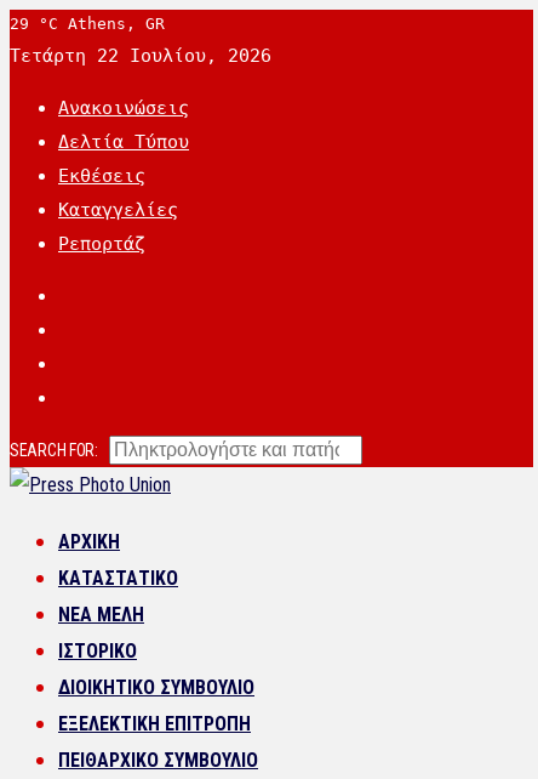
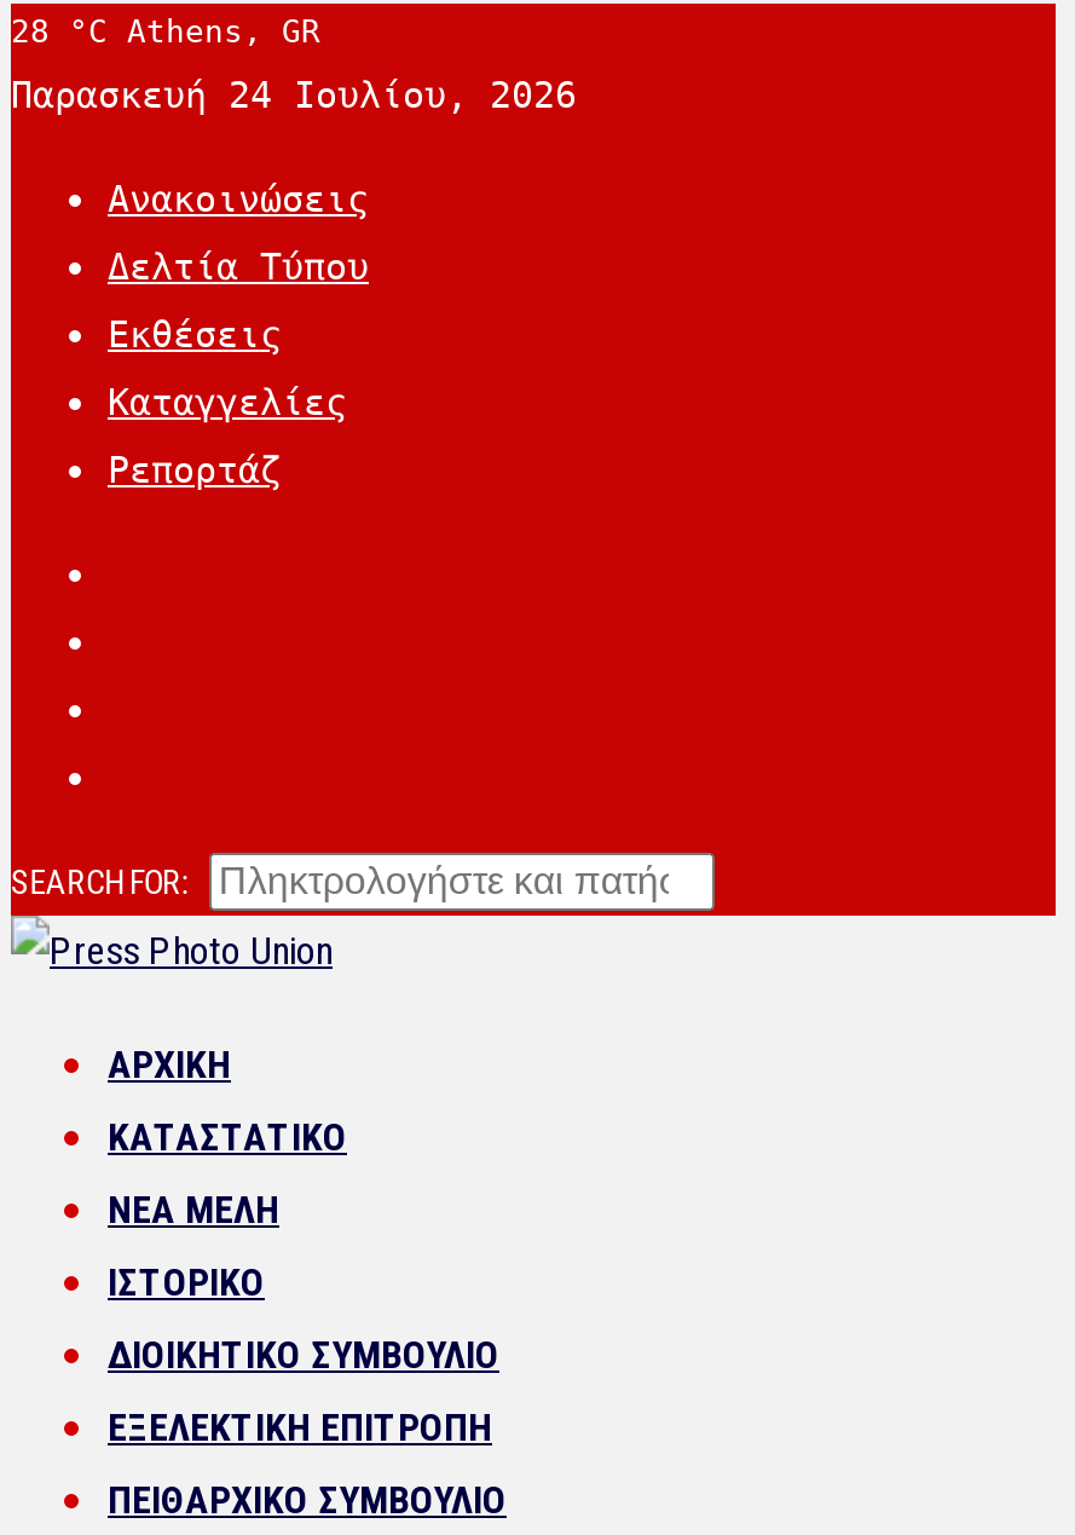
[10,15,165,33] 29 °C Athens, GR -> [11,13,320,50] 28 °C Athens, GR
[10,45,271,67] Τετάρτη 22 Ιουλίου, 2026 -> [11,74,577,117] Παρασκευή 24 Ιουλίου, 2026

